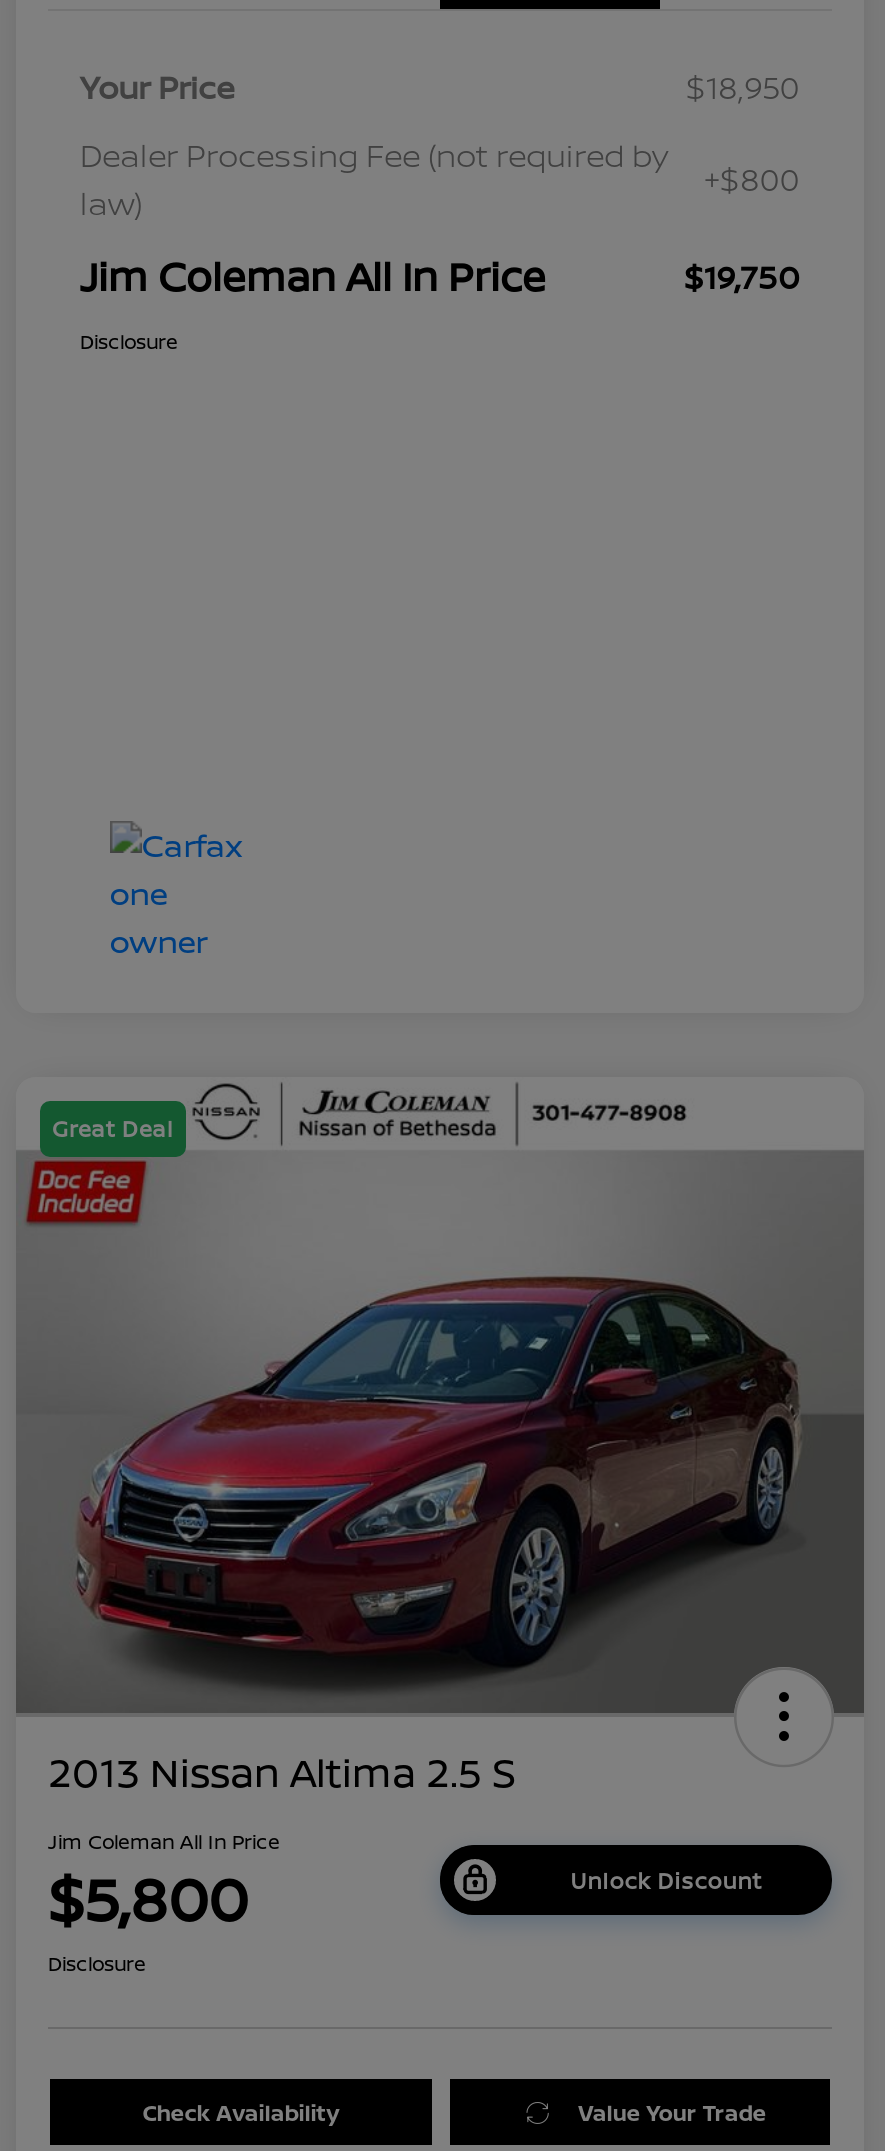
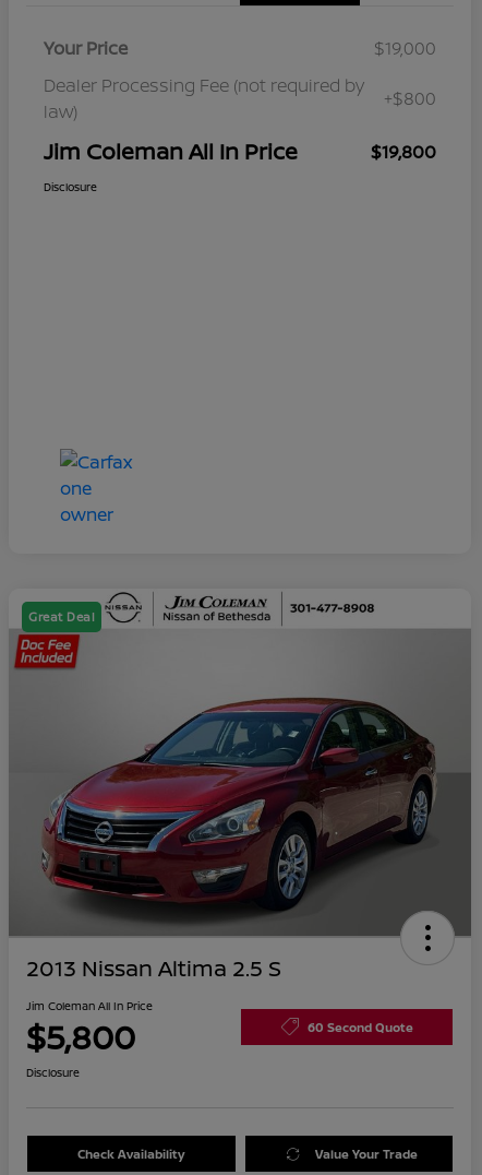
[686,65,800,109] $18,950 -> [374,36,436,60] $19,000
[684,255,800,299] $19,750 -> [371,140,436,164] $19,800
[570,1864,762,1894] Unlock Discount -> [307,1019,413,1035] 60 Second Quote

